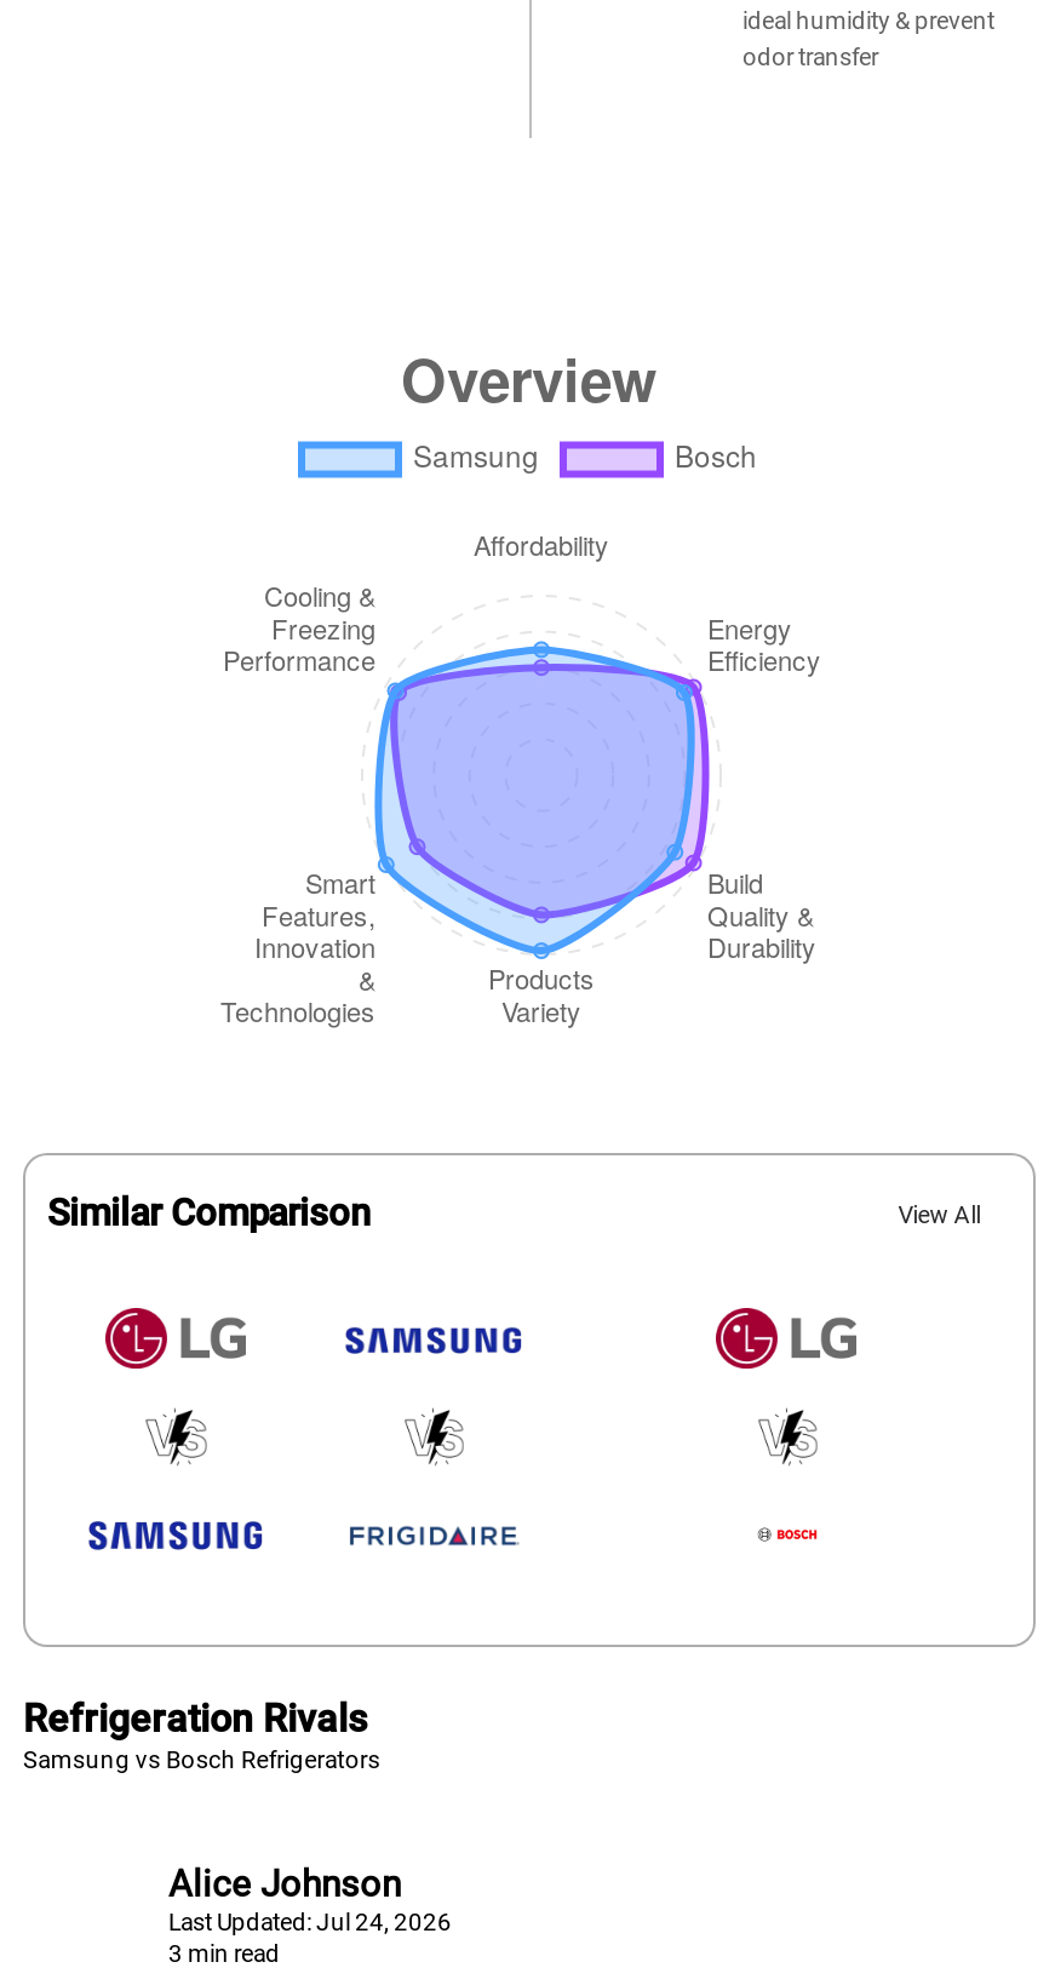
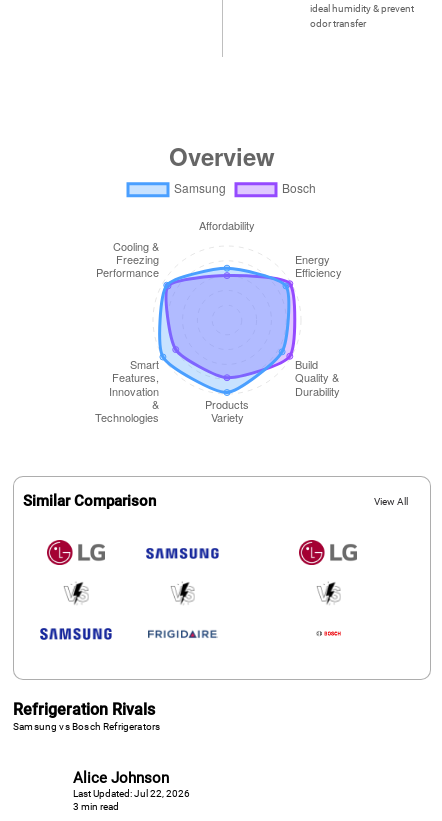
[168,1909,452,1936] Last Updated: Jul 24, 2026 -> [73,788,190,799] Last Updated: Jul 22, 2026

